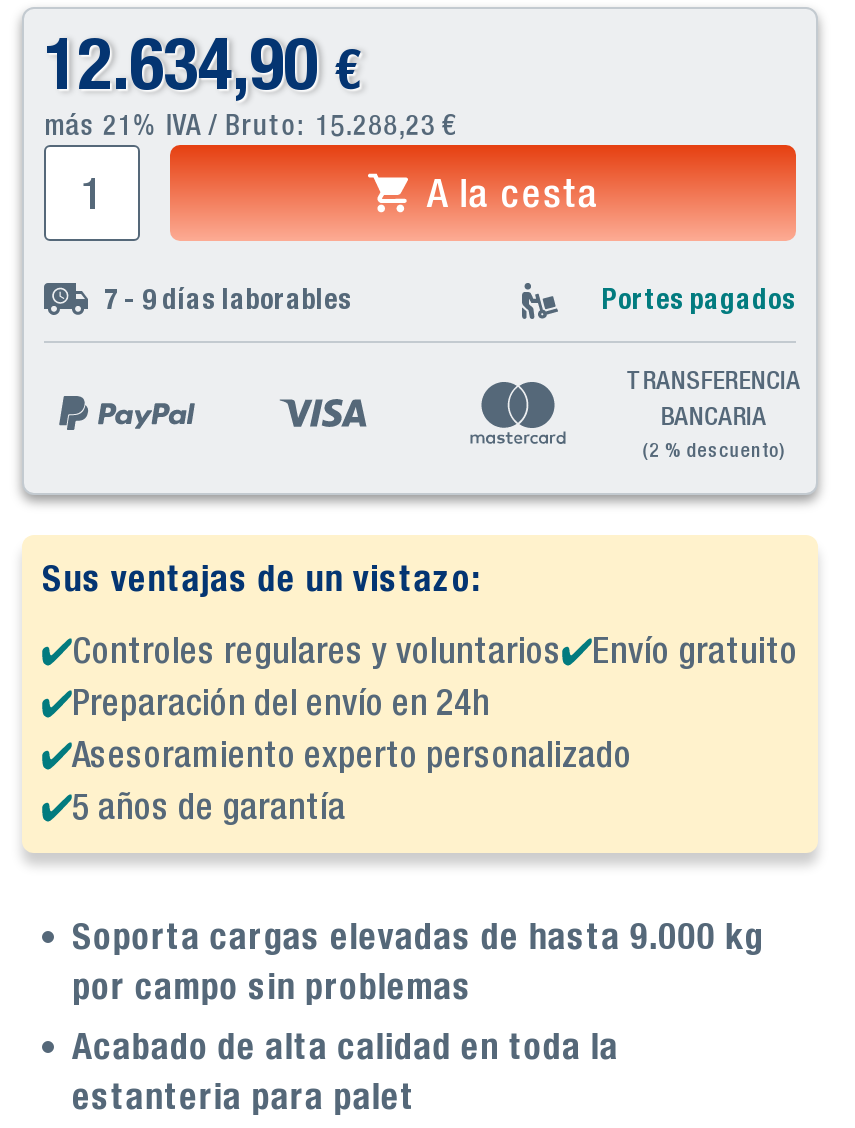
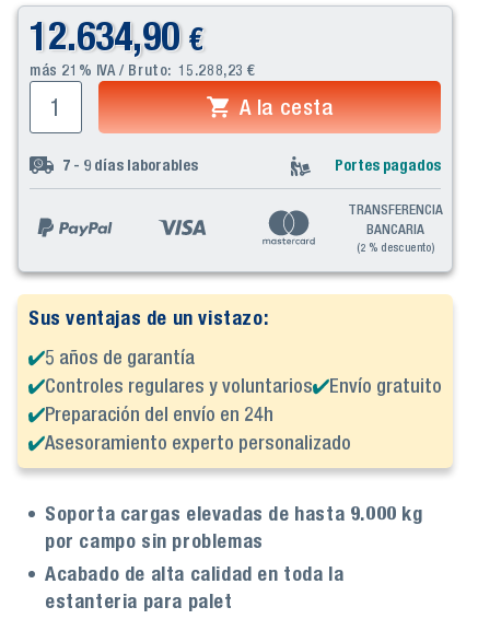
moved [72,629,798,775] -> [45,374,442,454]: Controles regulares y voluntarios | Envío gratuito | Preparación del envío en 24h | Asesoramiento experto personalizado
moved [72,785,346,827] -> [45,346,195,369]: 5 años de garantía

